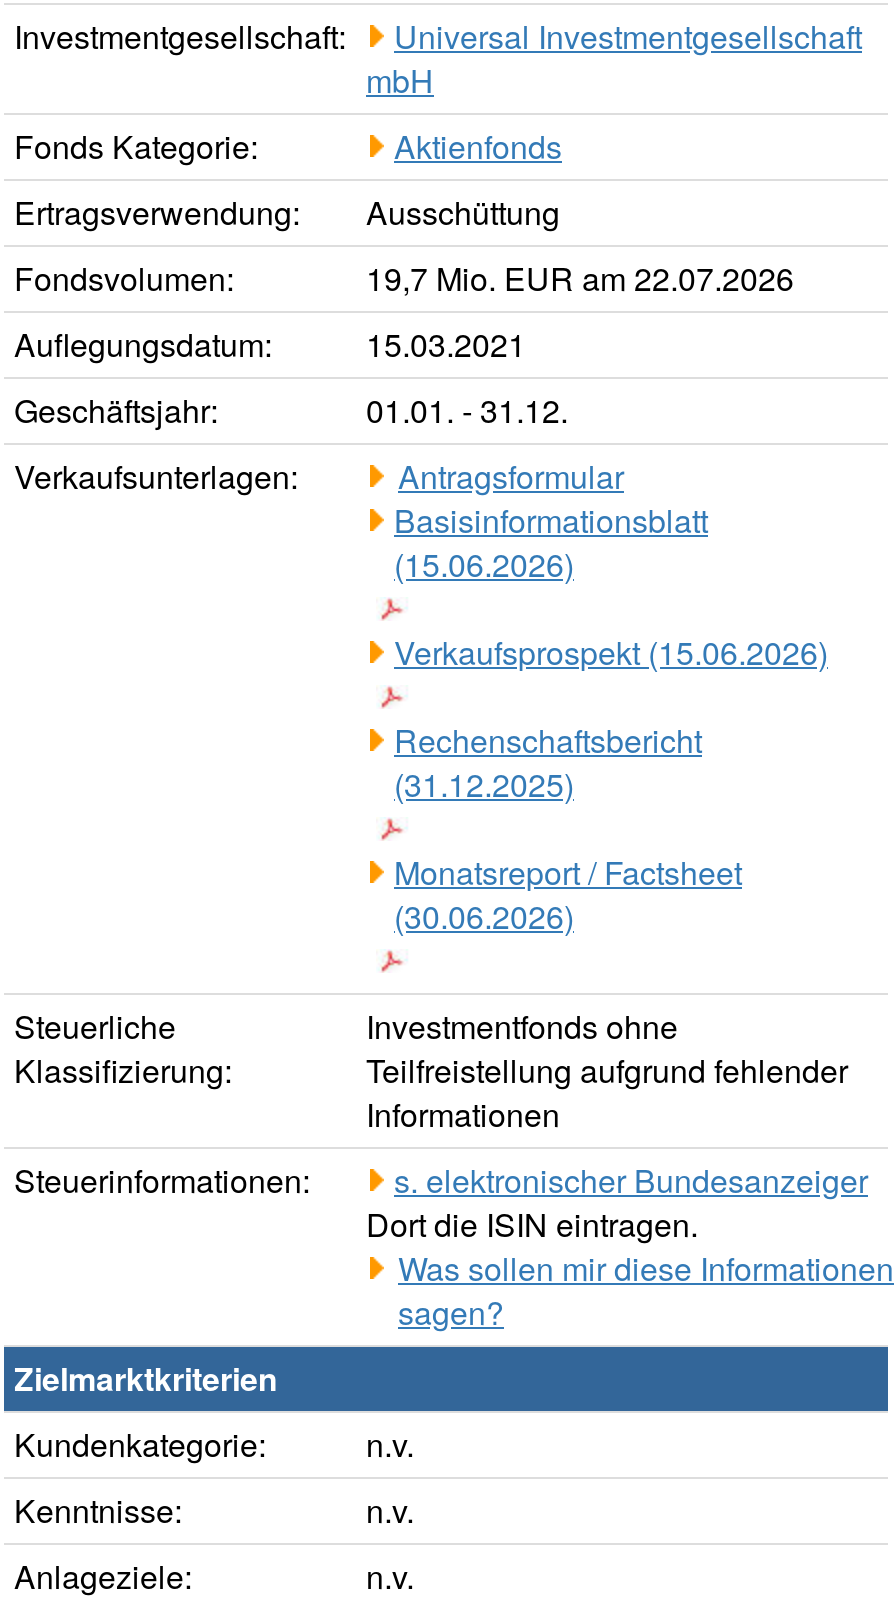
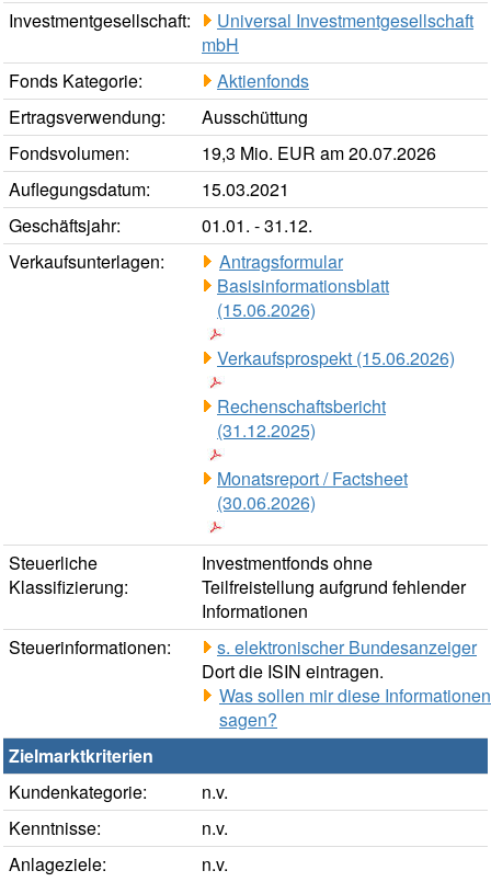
[366,256,794,302] 19,7 Mio. EUR am 22.07.2026 -> [202,141,436,166] 19,3 Mio. EUR am 20.07.2026

